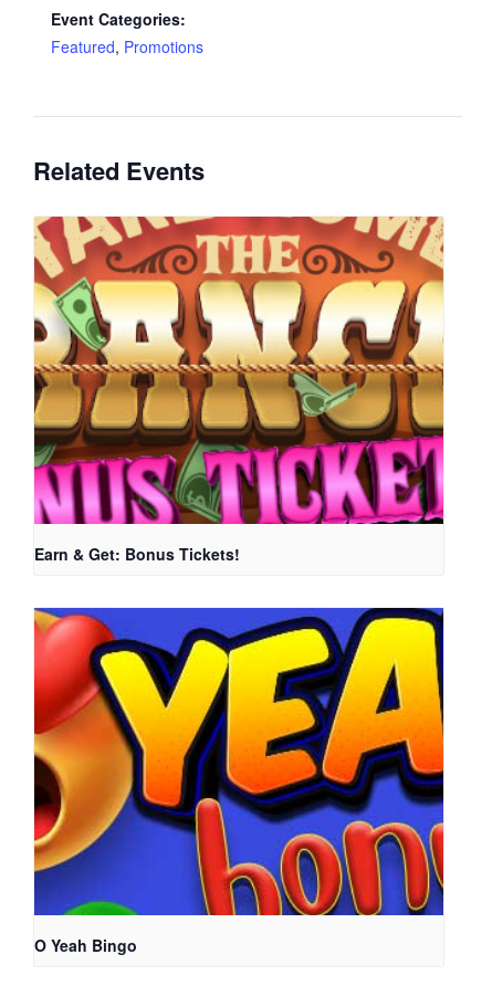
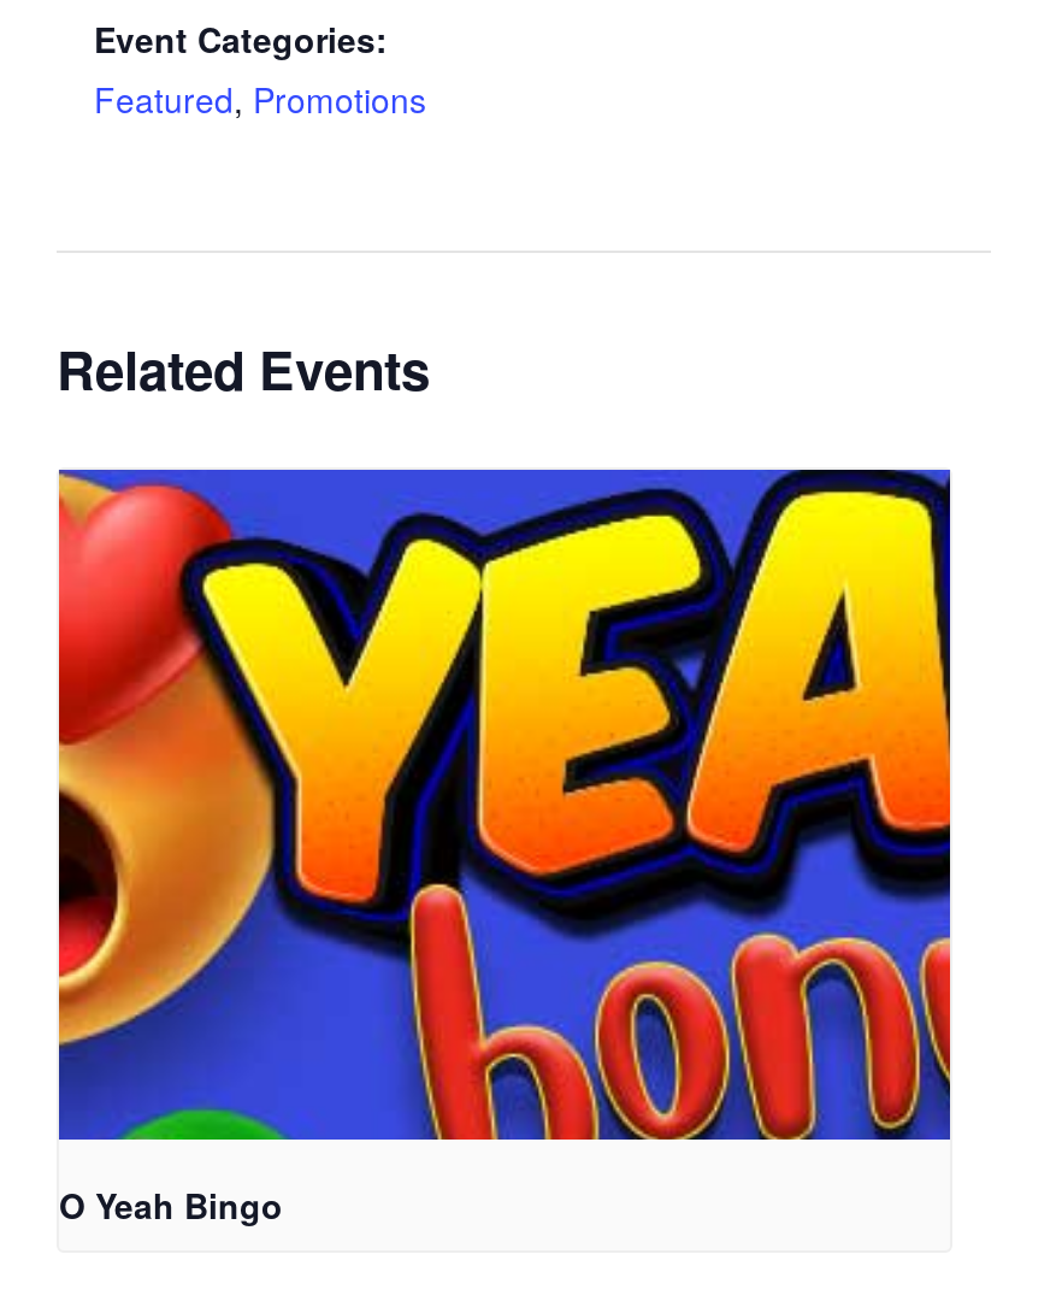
[33,216,444,565] [image] | Earn & Get: Bonus Tickets! -> none

